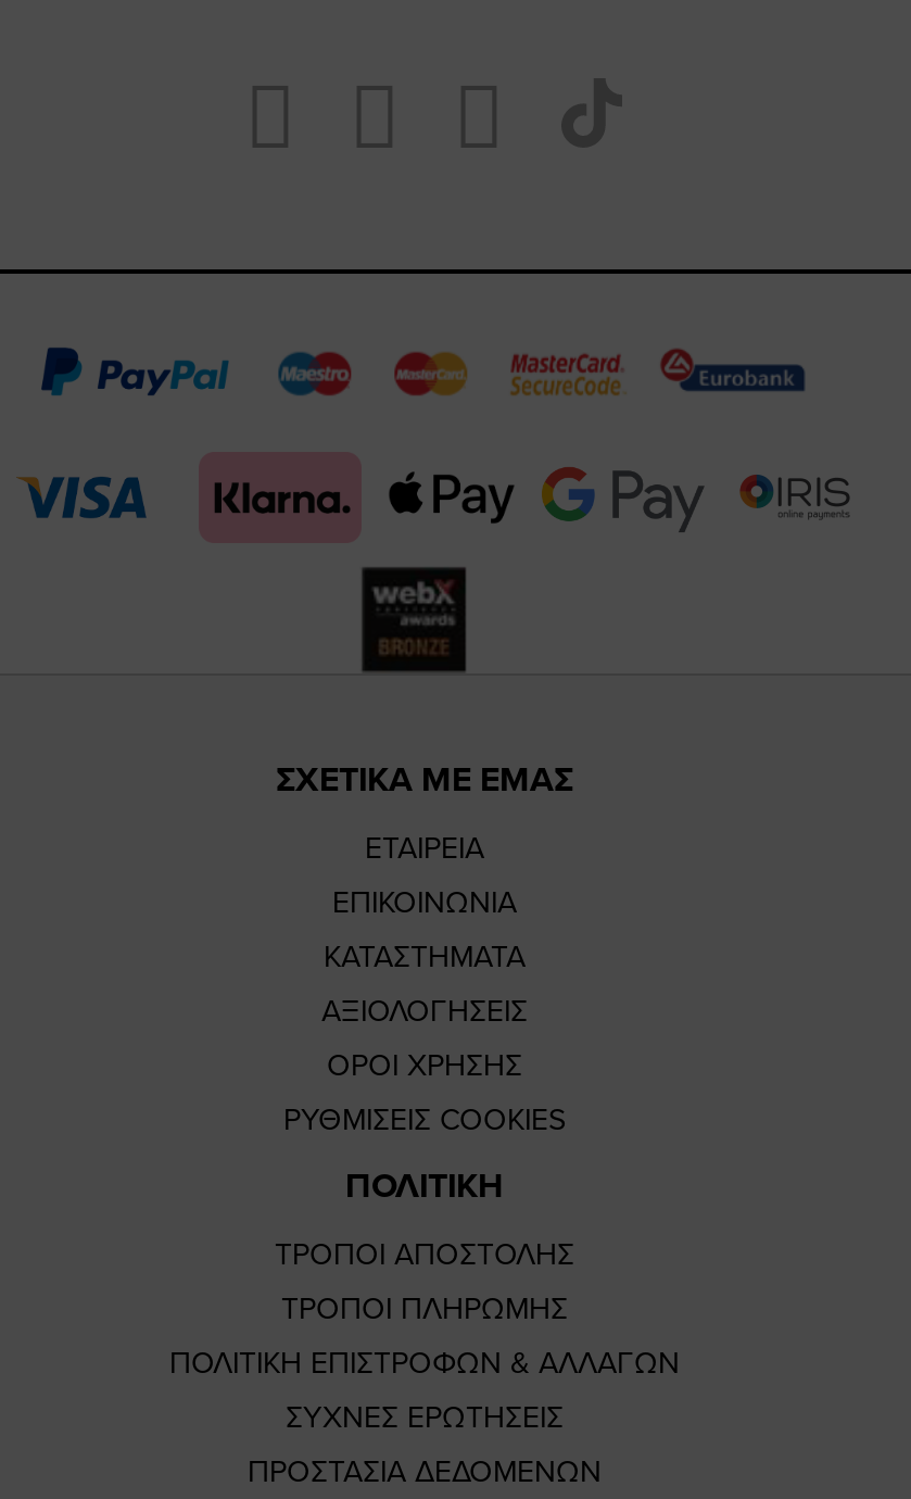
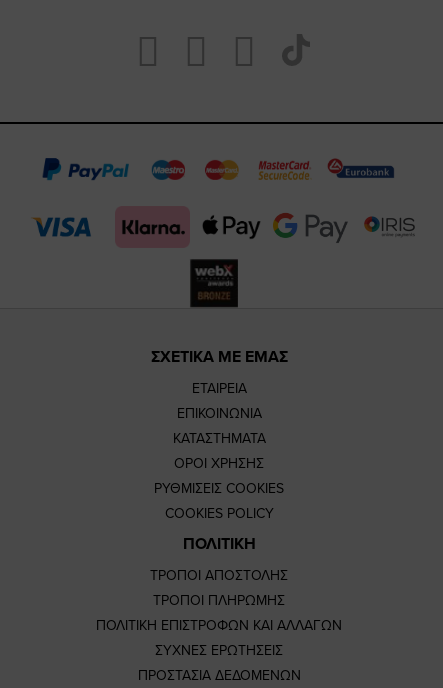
[321,993,528,1030] ΑΞΙΟΛΟΓΗΣΕΙΣ -> none
moved [283,1047,566,1138] -> [154,455,284,497]: ΟΡΟΙ ΧΡΗΣΗΣ | ΡΥΘΜΙΣΕΙΣ COOKIES
none -> [164,505,273,522] COOKIES POLICY
[169,1345,680,1382] ΠΟΛΙΤΙΚΗ ΕΠΙΣΤΡΟΦΩΝ & ΑΛΛΑΓΩΝ -> [96,617,342,634] ΠΟΛΙΤΙΚΗ ΕΠΙΣΤΡΟΦΩΝ ΚΑΙ ΑΛΛΑΓΩΝ

